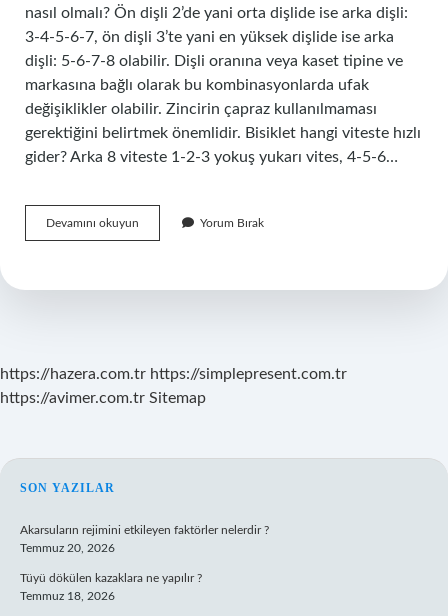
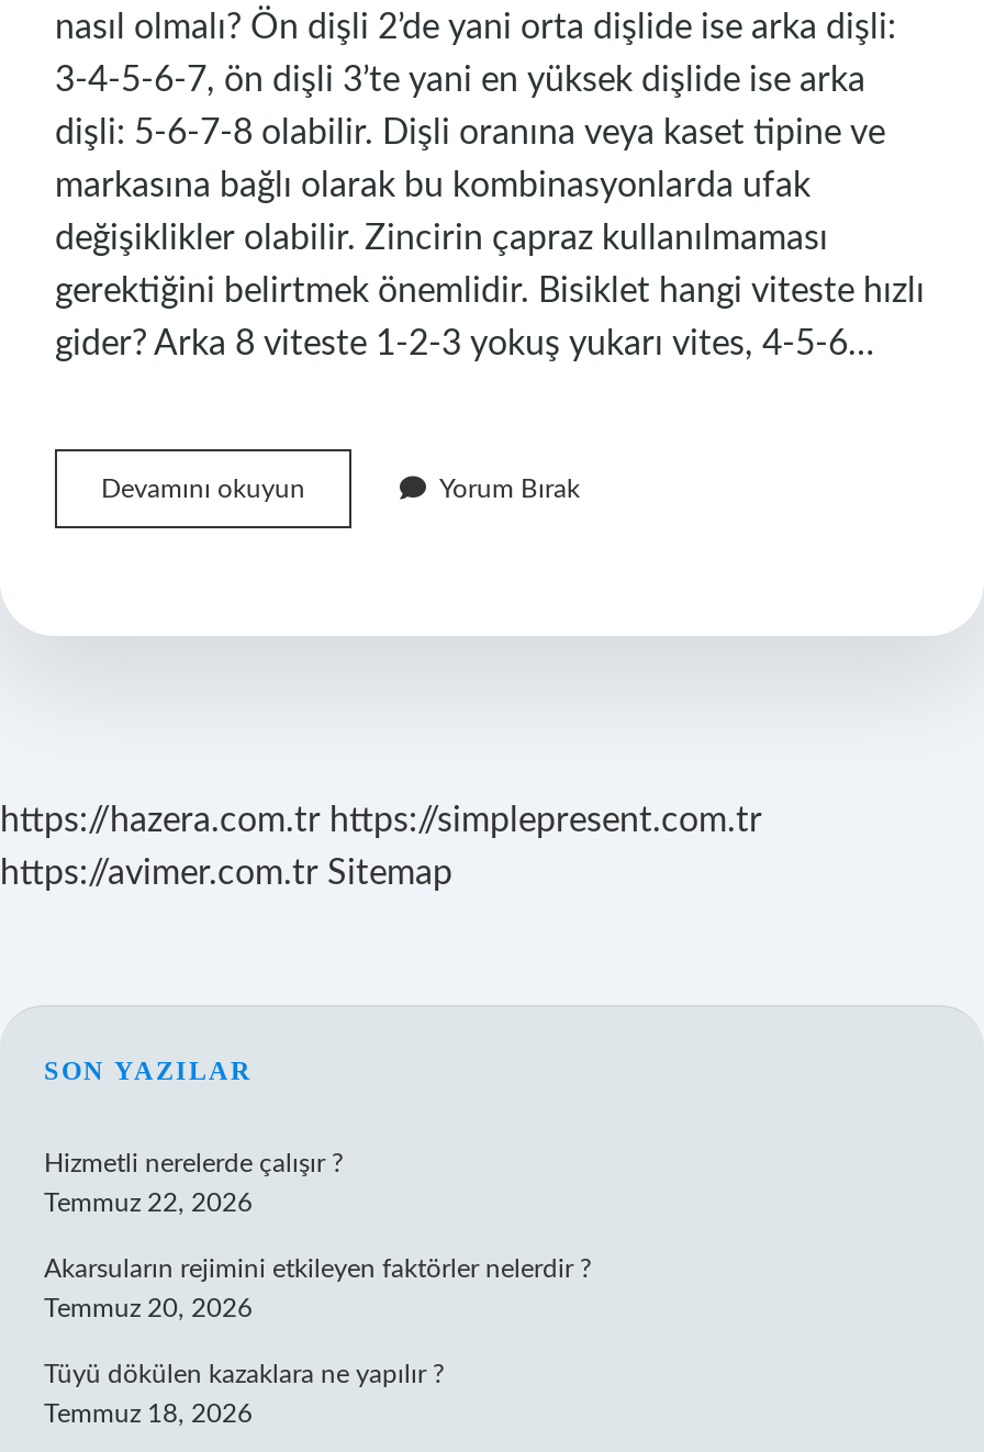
none -> [44,1150,343,1216] Hizmetli nerelerde çalışır ? | Temmuz 22, 2026

